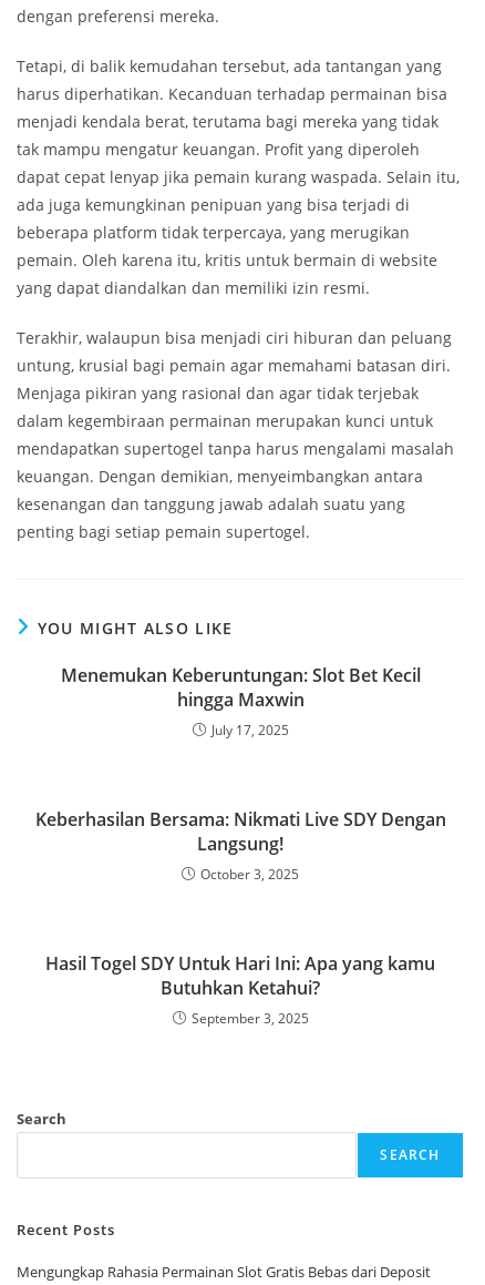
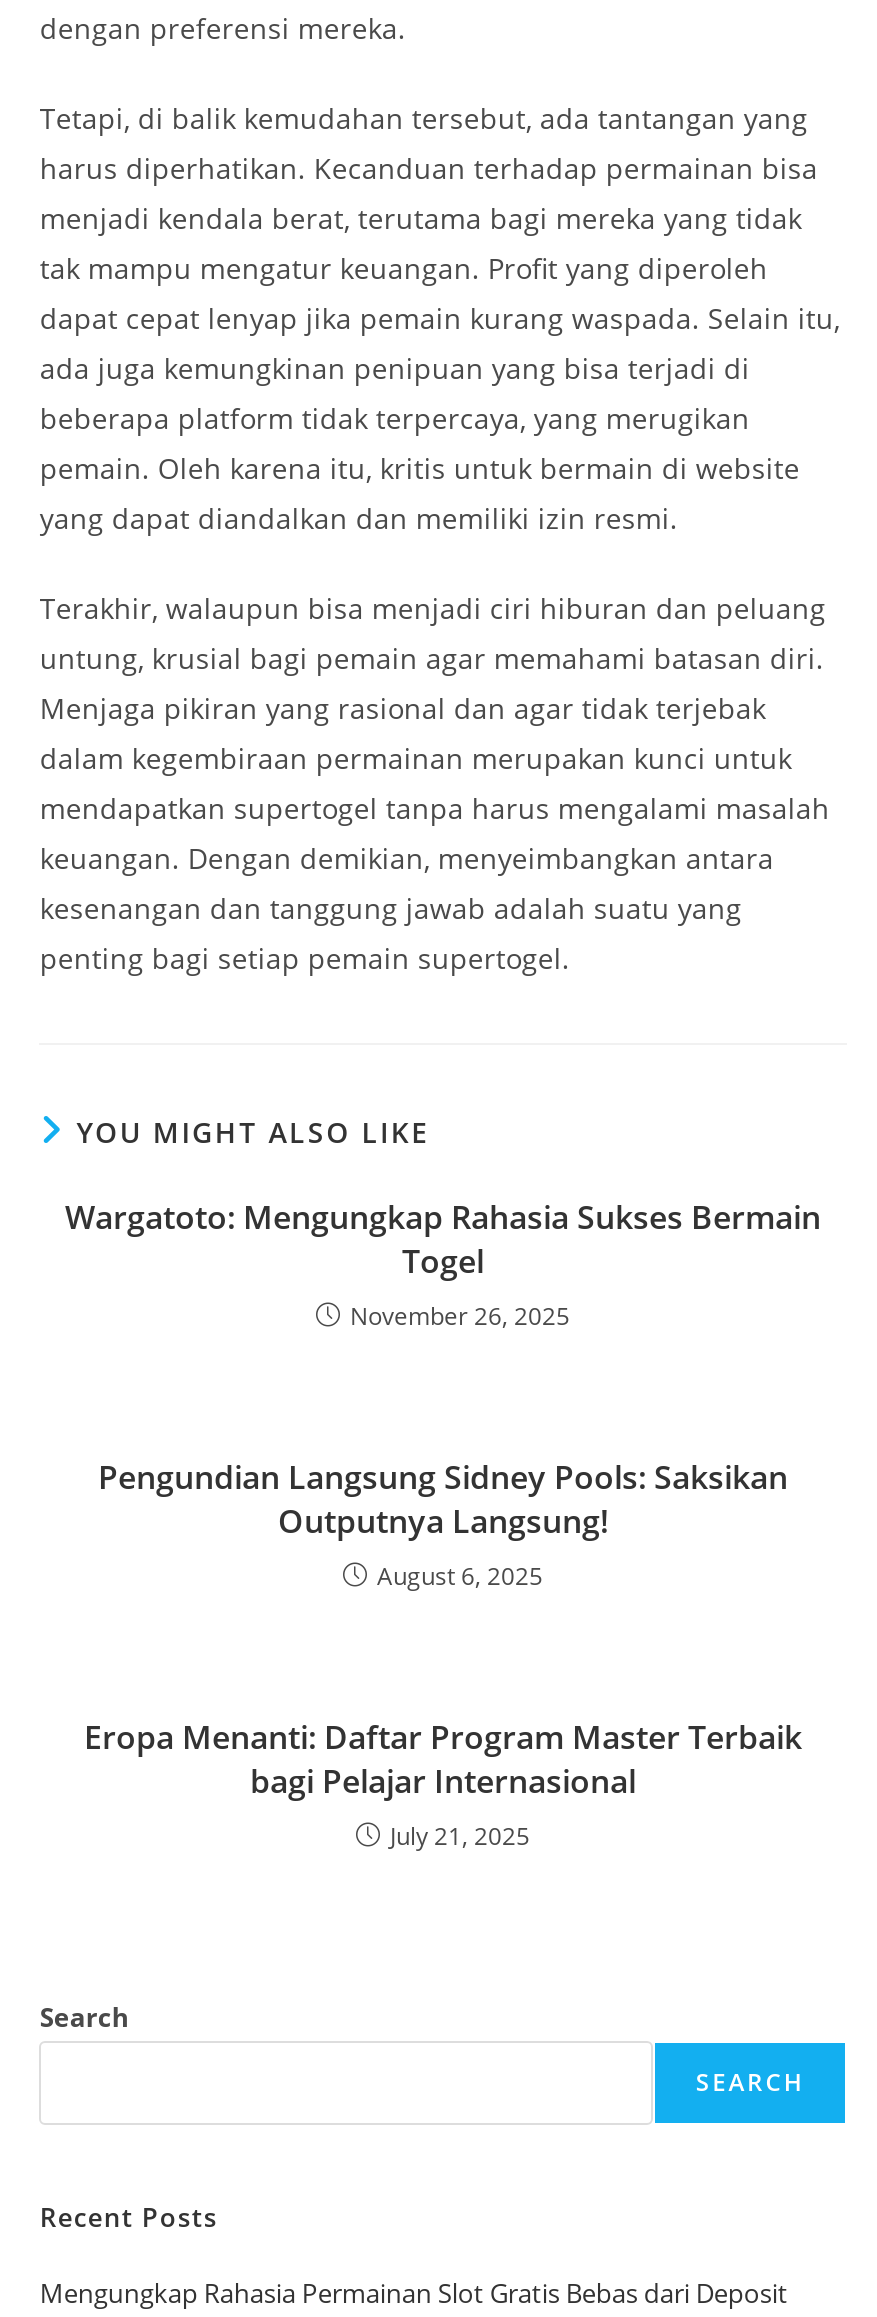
[60,663,420,740] Menemukan Keberuntungan: Slot Bet Kecil | hingga Maxwin | July 17, 2025 -> [65,1195,821,1333] Wargatoto: Mengungkap Rahasia Sukses Bermain | Togel | November 26, 2025
[35,807,446,884] Keberhasilan Bersama: Nikmati Live SDY Dengan | Langsung! | October 3, 2025 -> [98,1455,788,1593] Pengundian Langsung Sidney Pools: Saksikan | Outputnya Langsung! | August 6, 2025
[45,951,435,1028] Hasil Togel SDY Untuk Hari Ini: Apa yang kamu | Butuhkan Ketahui? | September 3, 2025 -> [84,1715,802,1853] Eropa Menanti: Daftar Program Master Terbaik | bagi Pelajar Internasional | July 21, 2025

